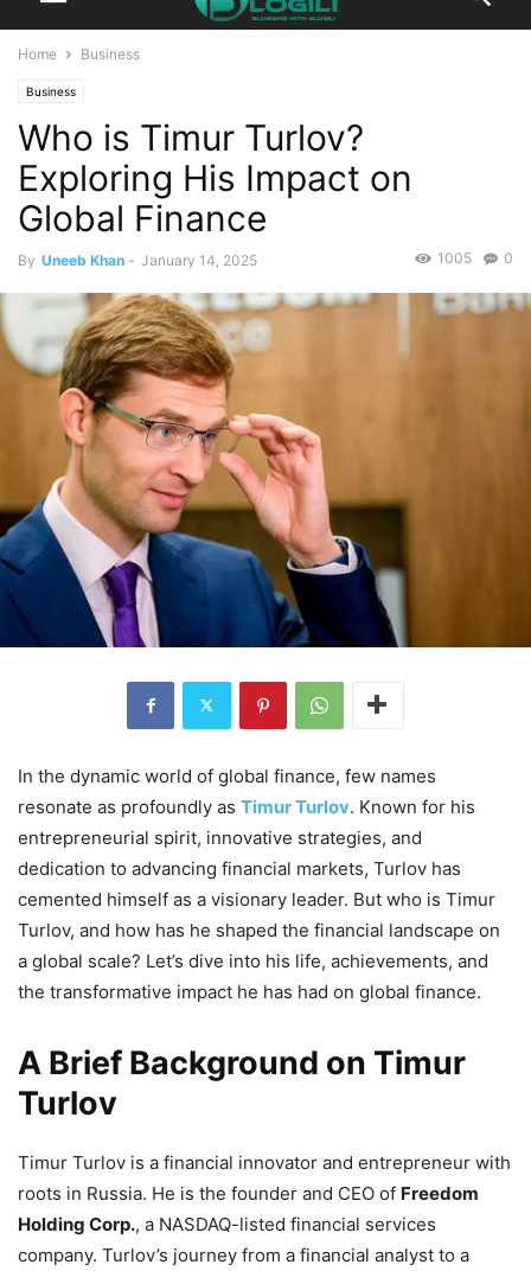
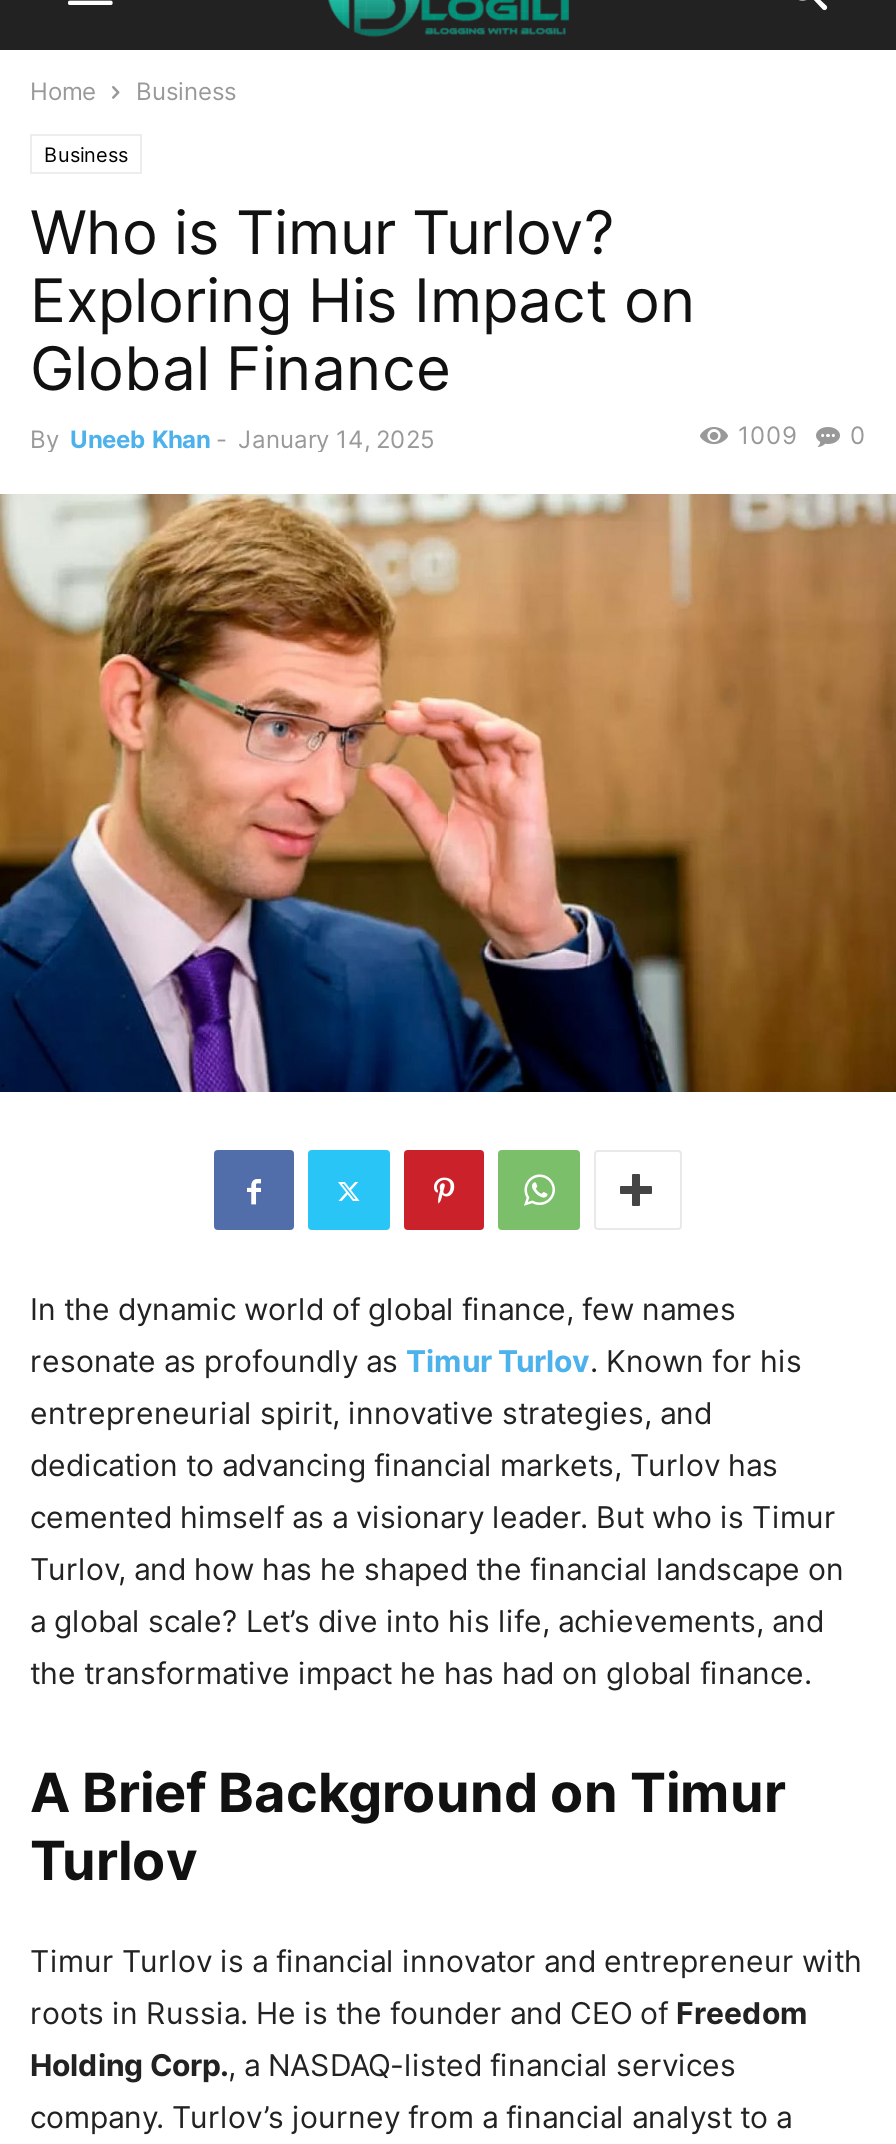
[437,249,513,267] 1005 0 -> [738,420,866,450] 1009 0

